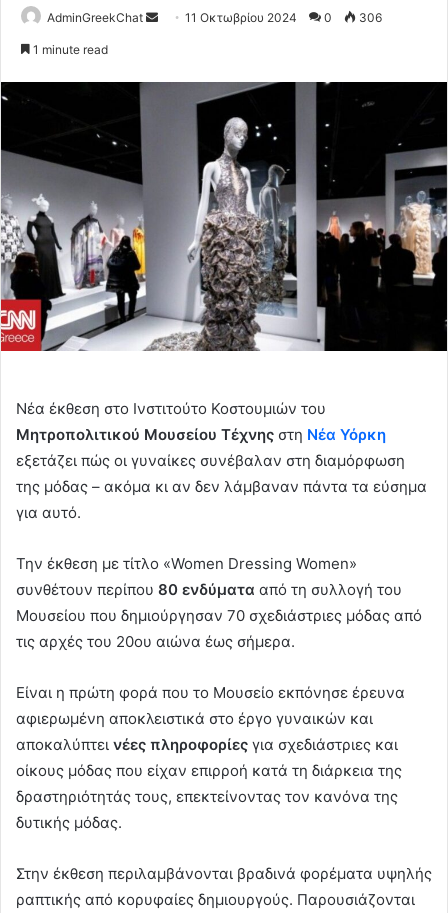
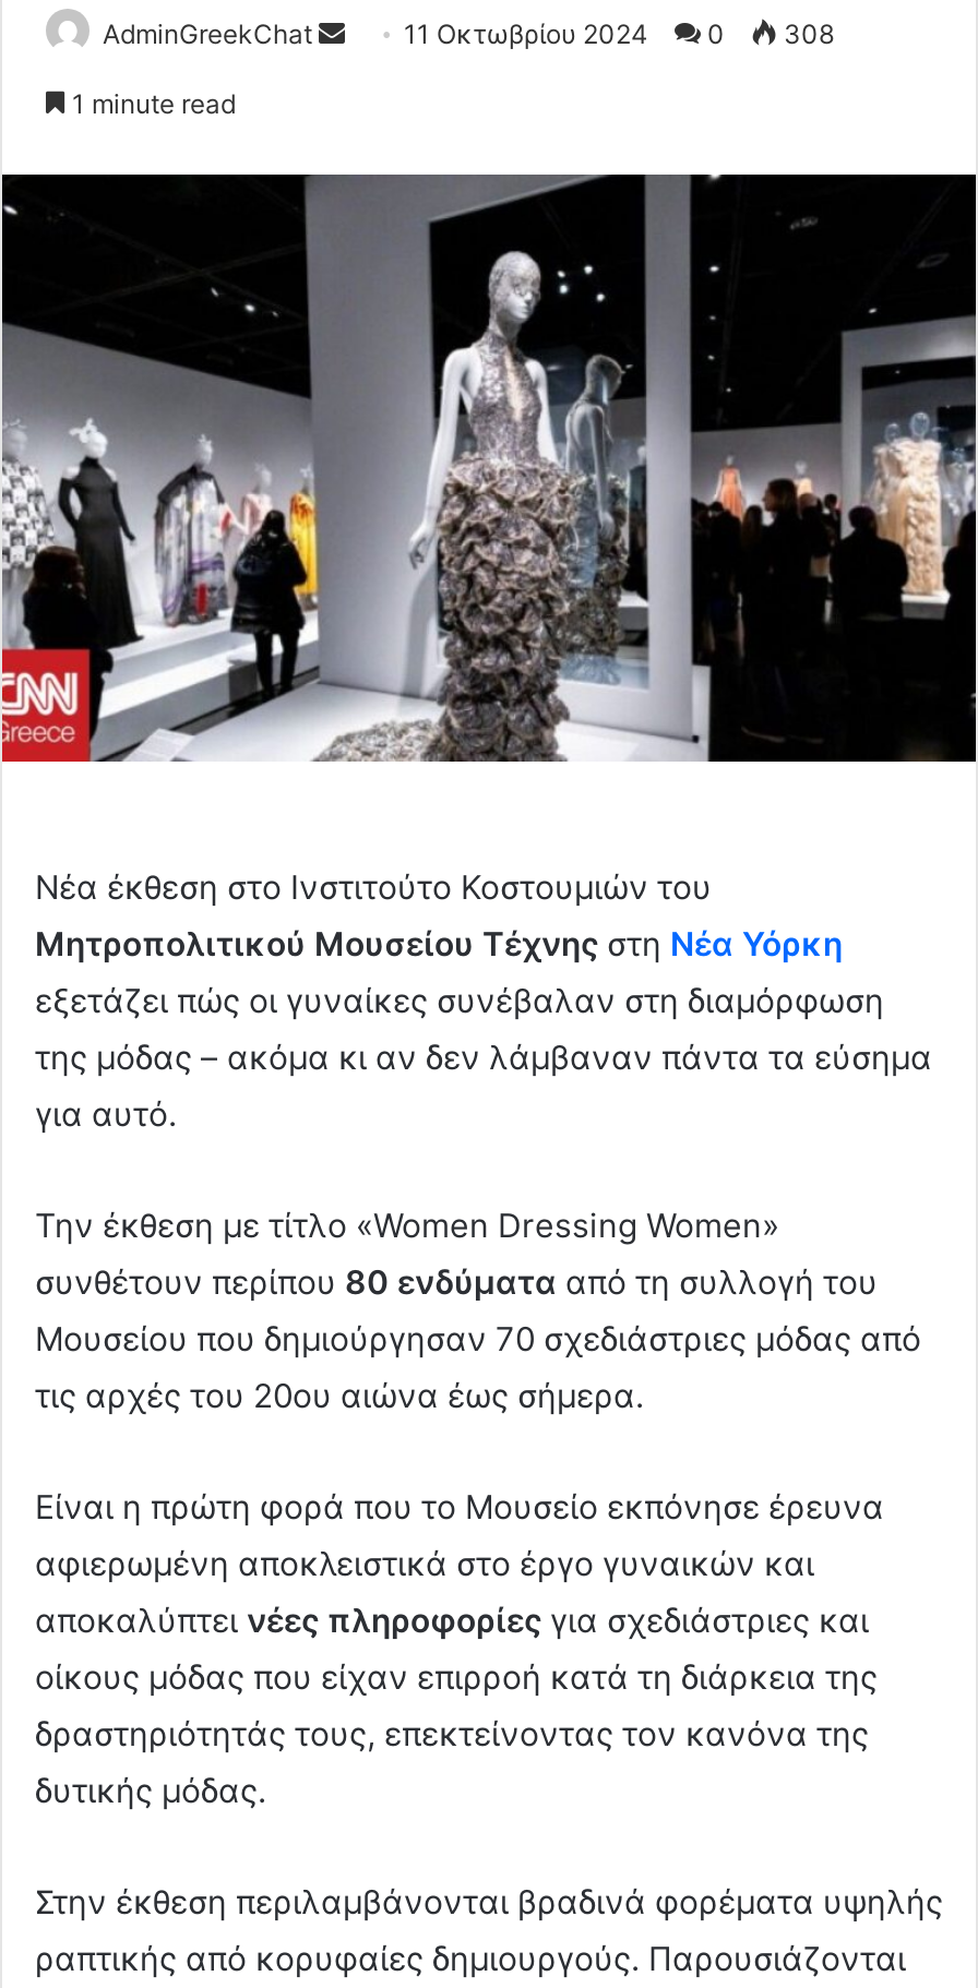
[356,10,382,25] 306 -> [777,17,834,50] 308

